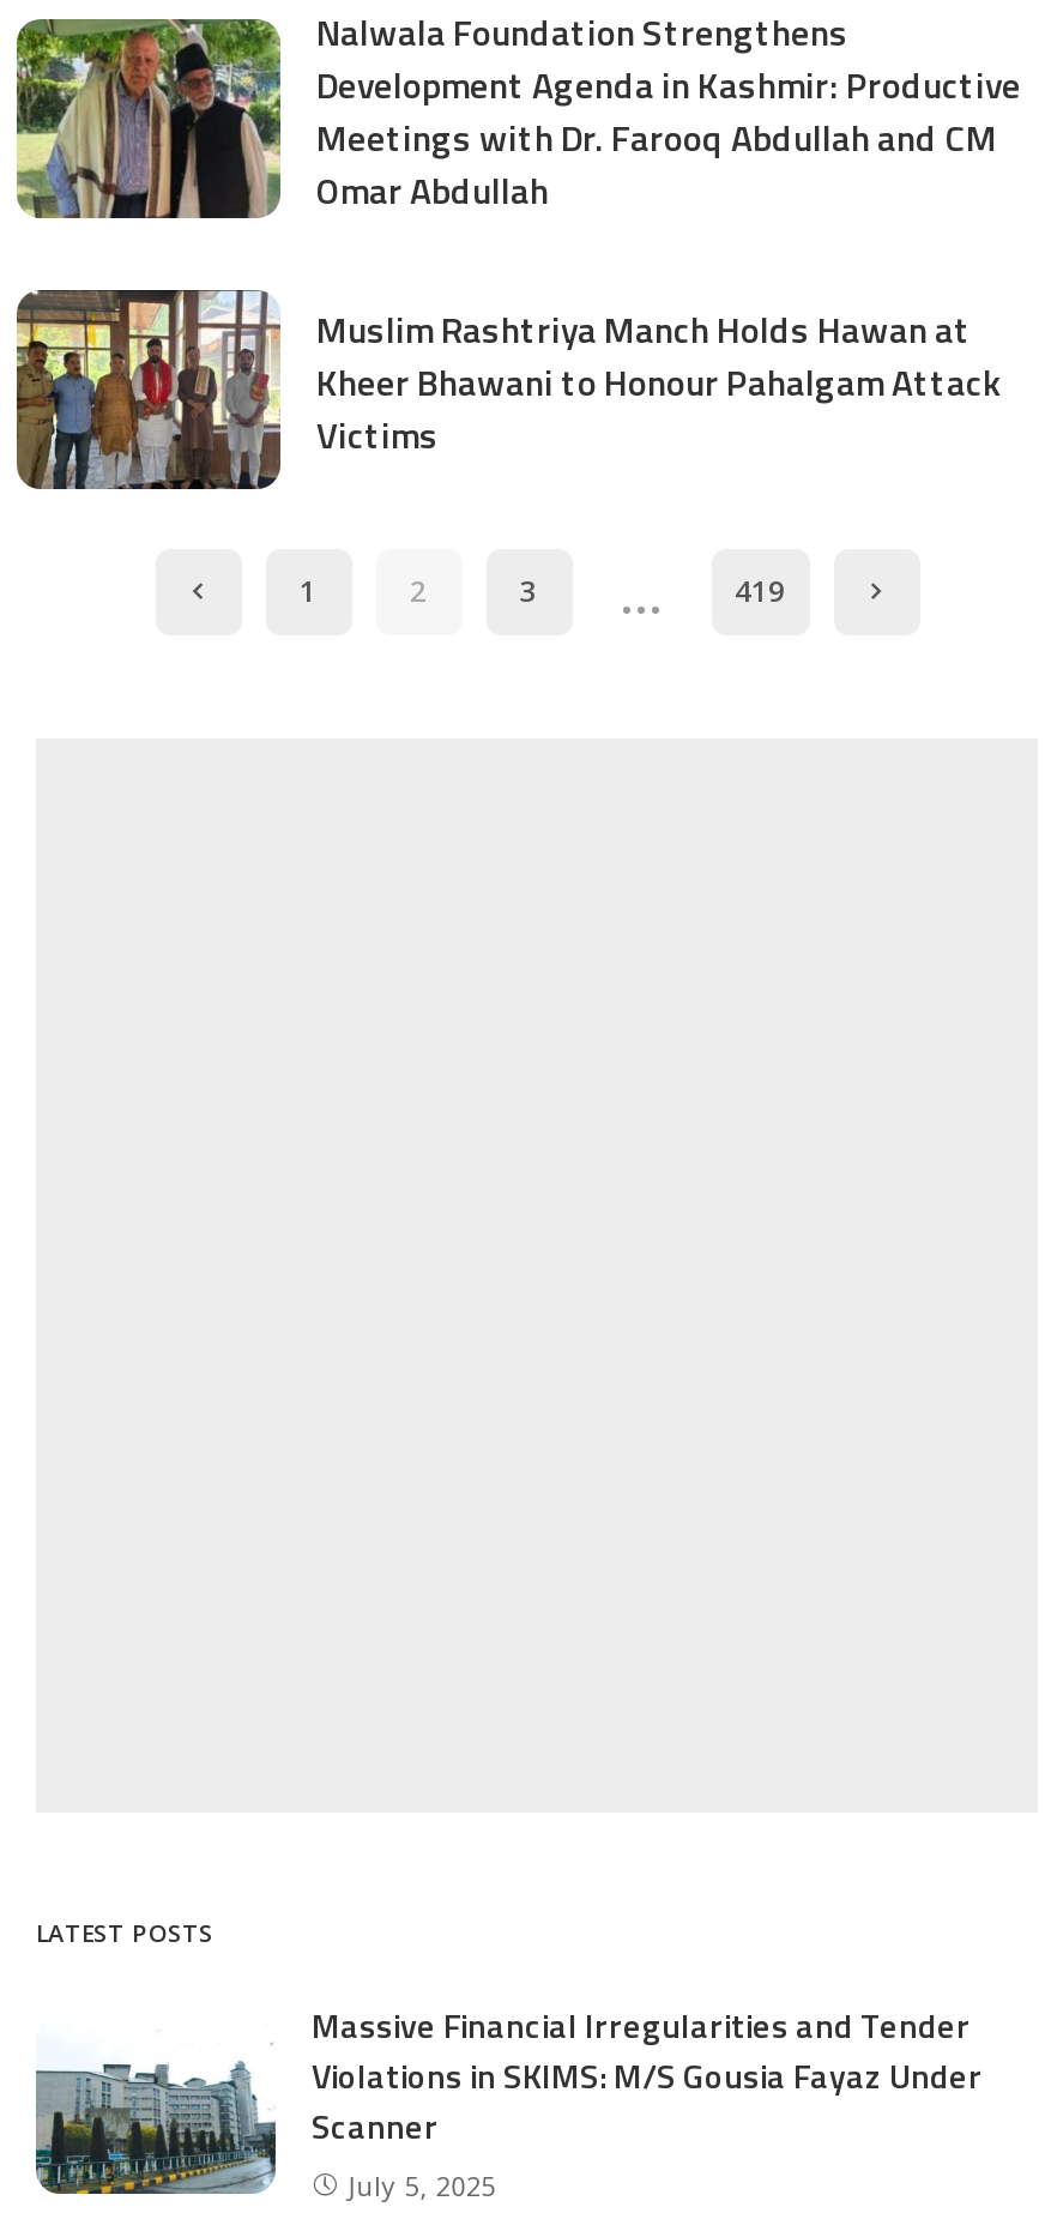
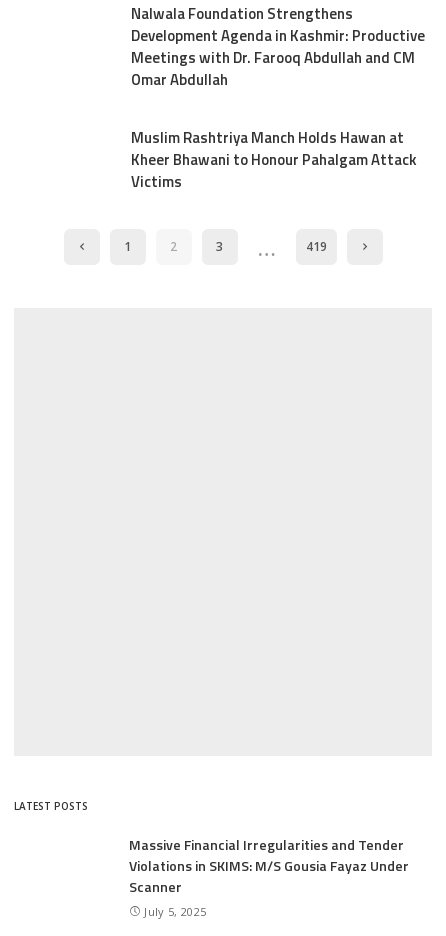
[14,17,283,221] [image] -> none
[14,288,283,492] [image] -> none
[34,2060,278,2196] [image] -> none

